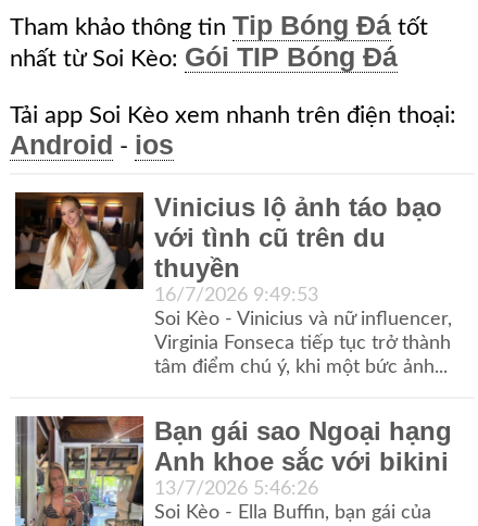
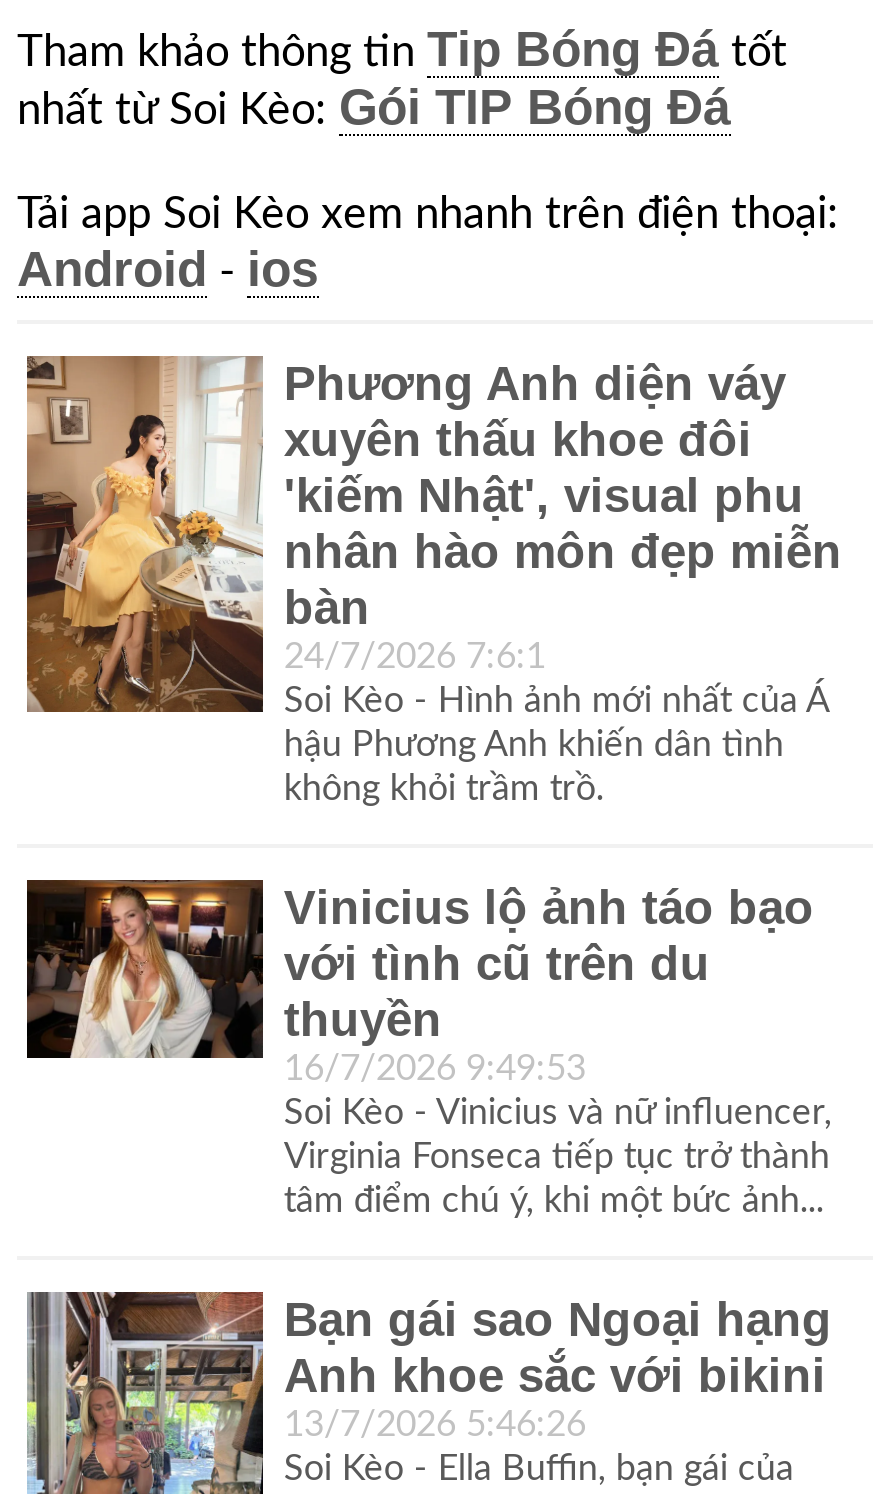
none -> [25,354,842,809] [image] | Phương Anh diện váy | xuyên thấu khoe đôi | 'kiếm Nhật', visual phu | nhân hào môn đẹp miễn | bàn | 24/7/2026 7:6:1 | Soi Kèo - Hình ảnh mới nhất của Á | hậu Phương Anh khiến dân tình | không khỏi trầm trồ.

